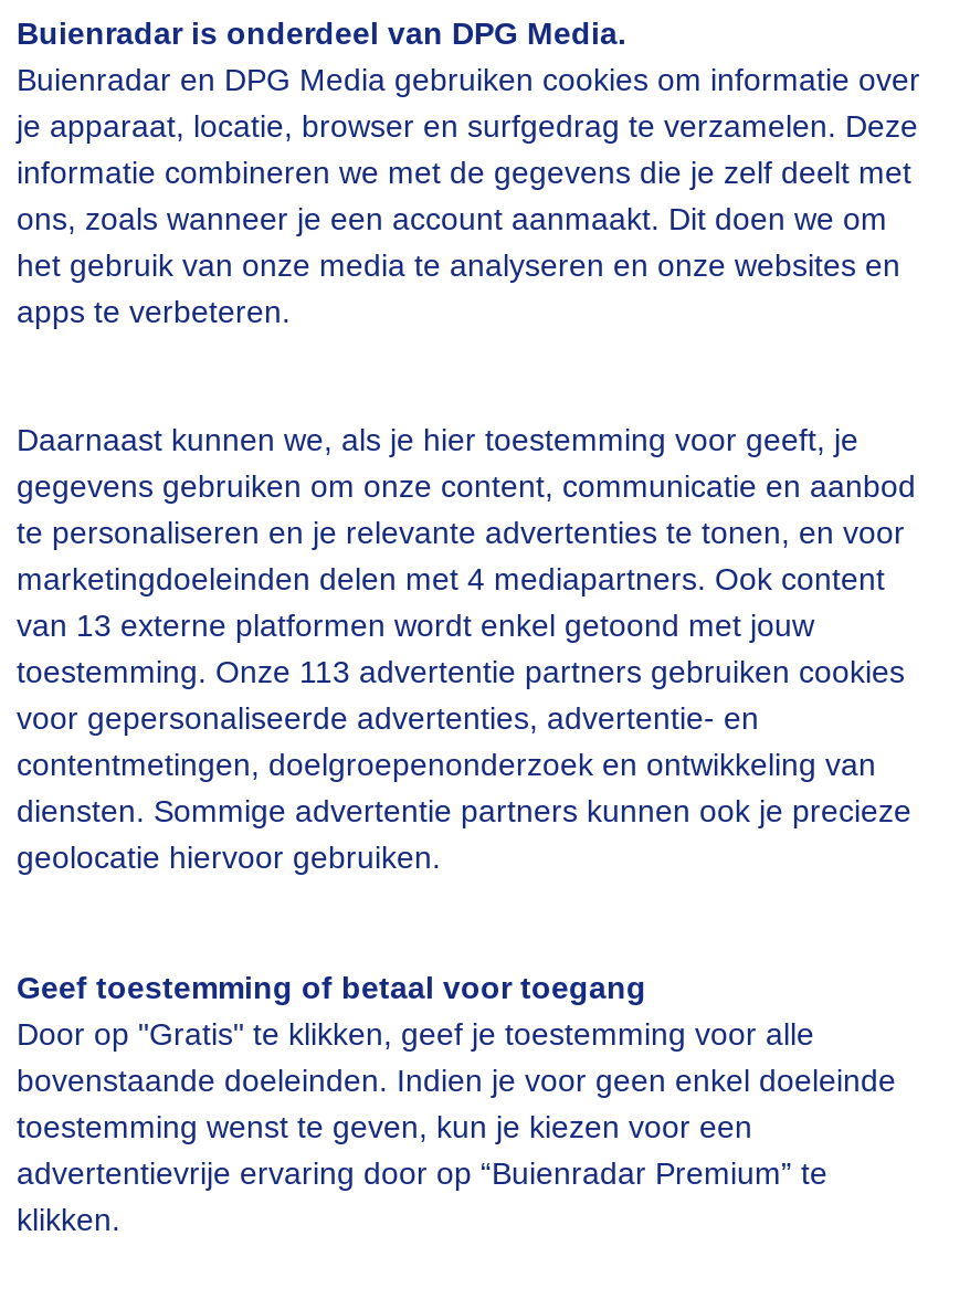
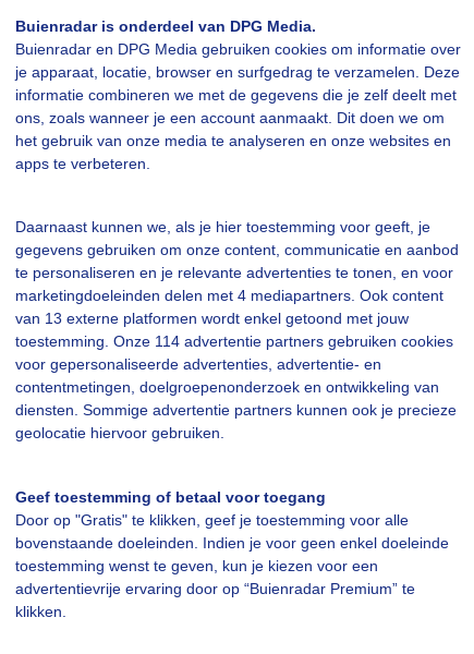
[17,655,905,690] toestemming. Onze 113 advertentie partners gebruiken cookies -> [15,333,453,350] toestemming. Onze 114 advertentie partners gebruiken cookies

